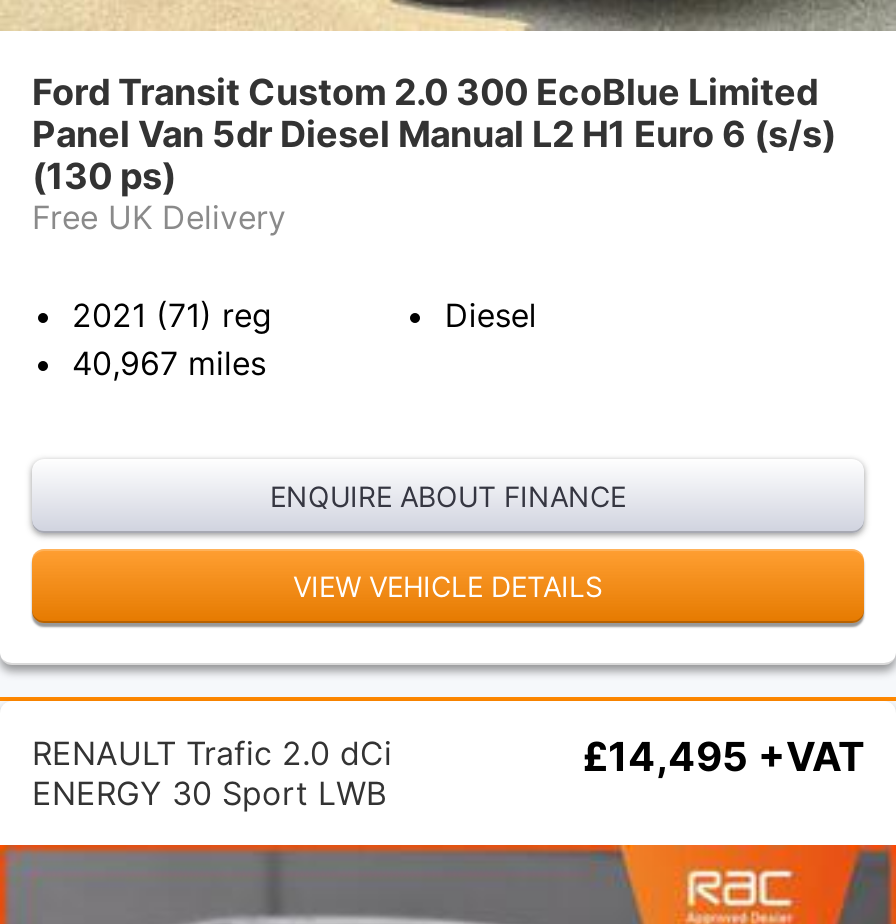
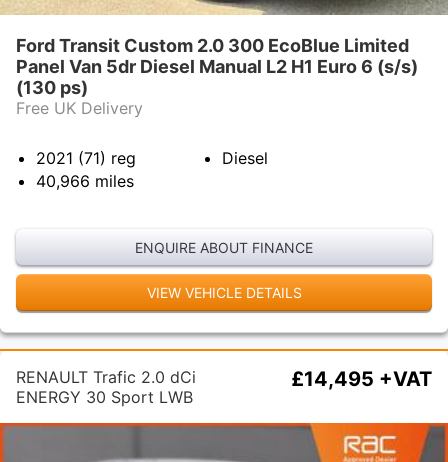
[72,342,266,382] 40,967 miles -> [36,171,134,191] 40,966 miles

